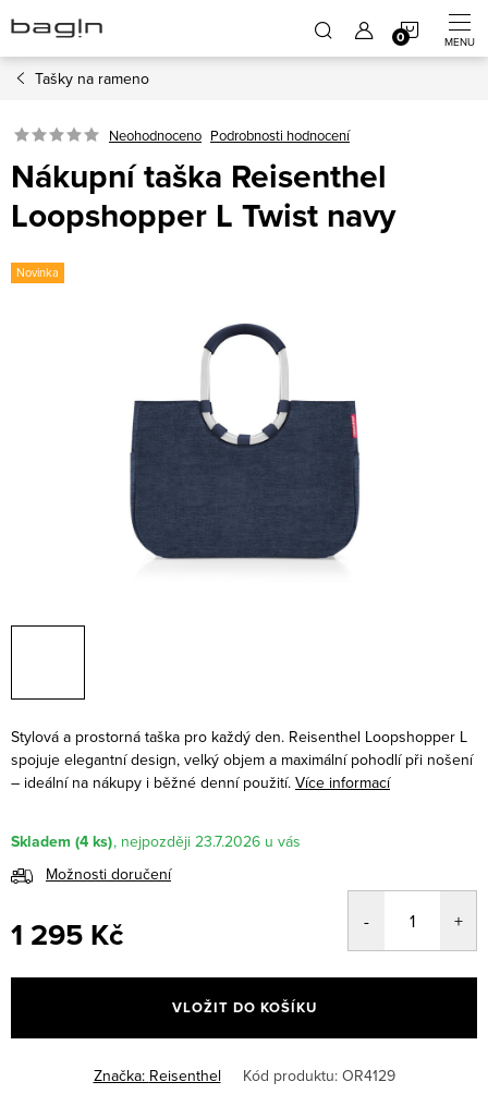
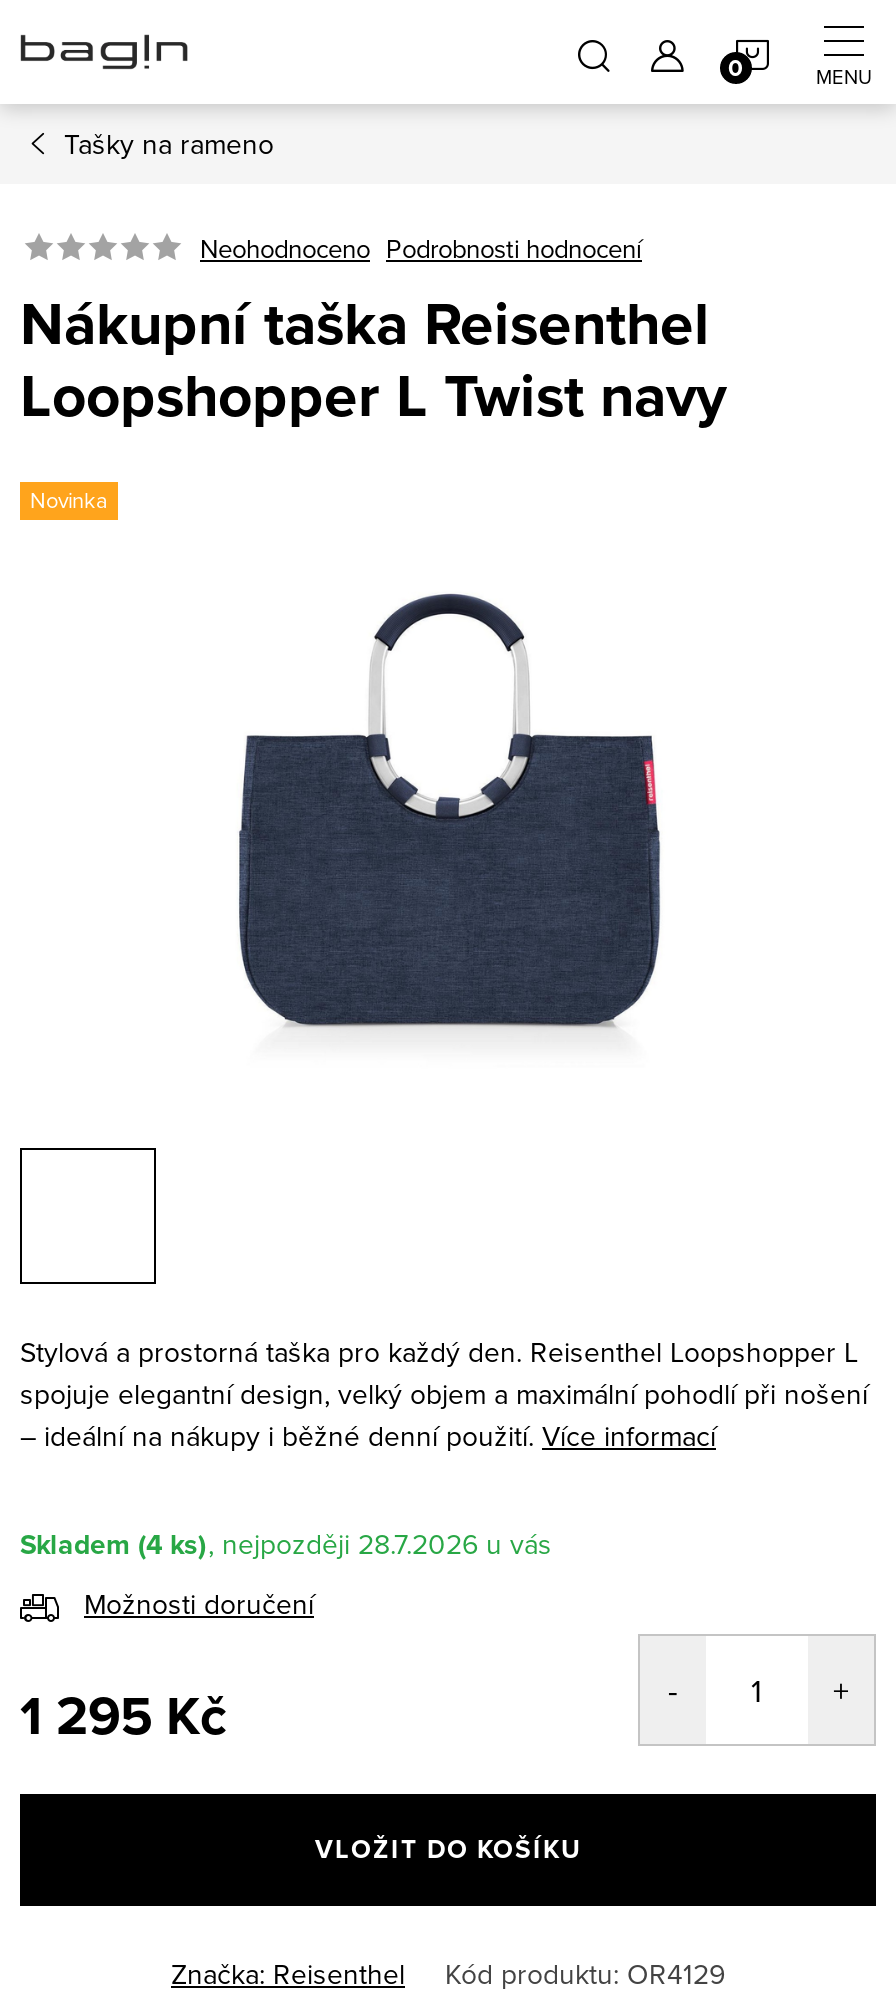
[191,830,265,852] 23.7.2026 -> [350,1524,486,1564] 28.7.2026

